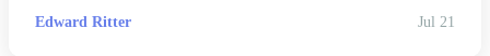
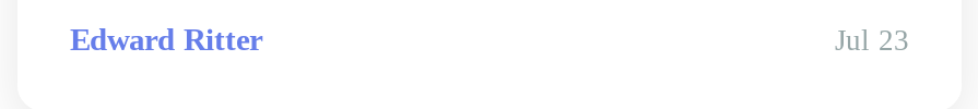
[418,14,455,30] Jul 21 -> [835,23,909,56] Jul 23

